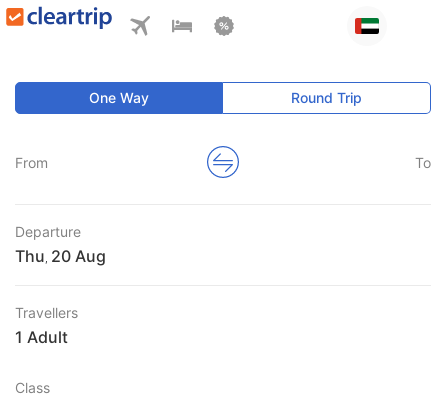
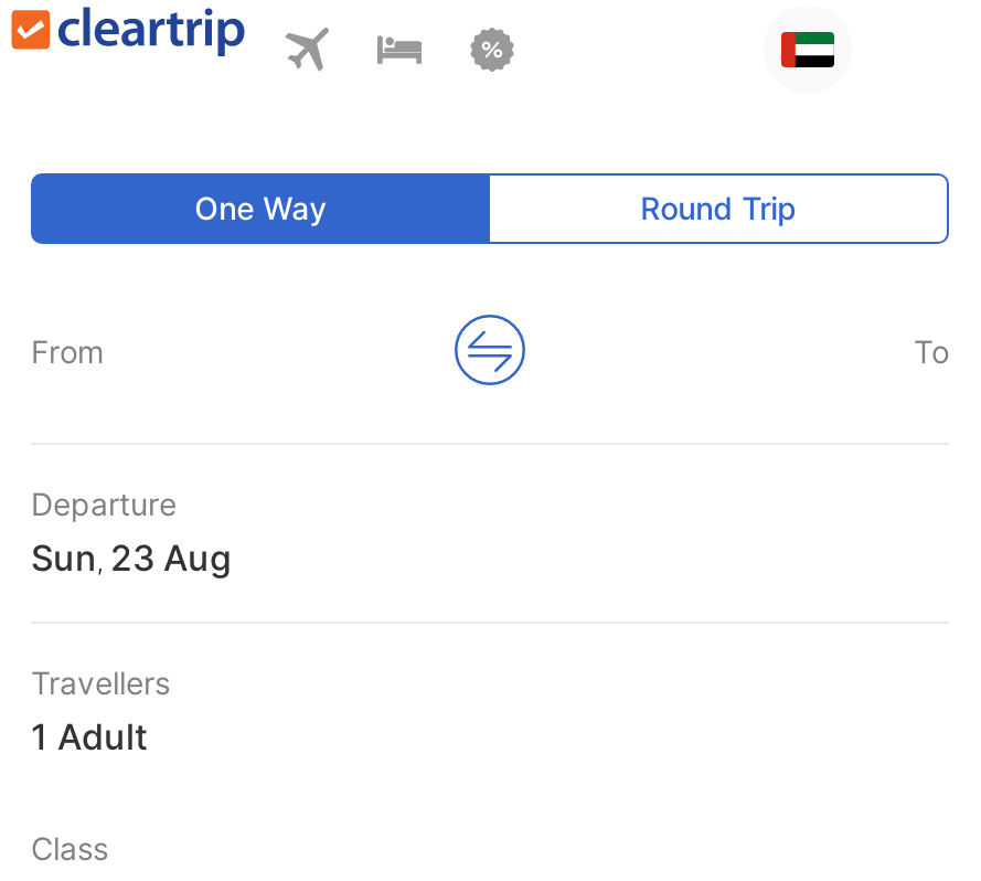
[15,246,51,266] Thu, -> [31,535,110,580] Sun,

